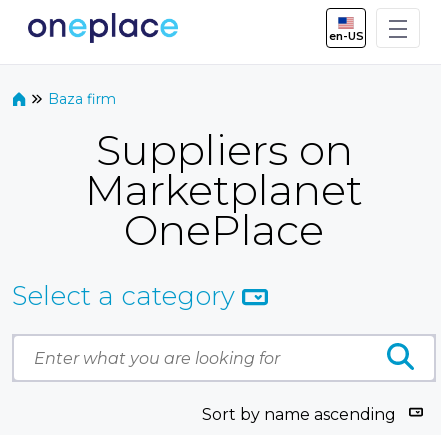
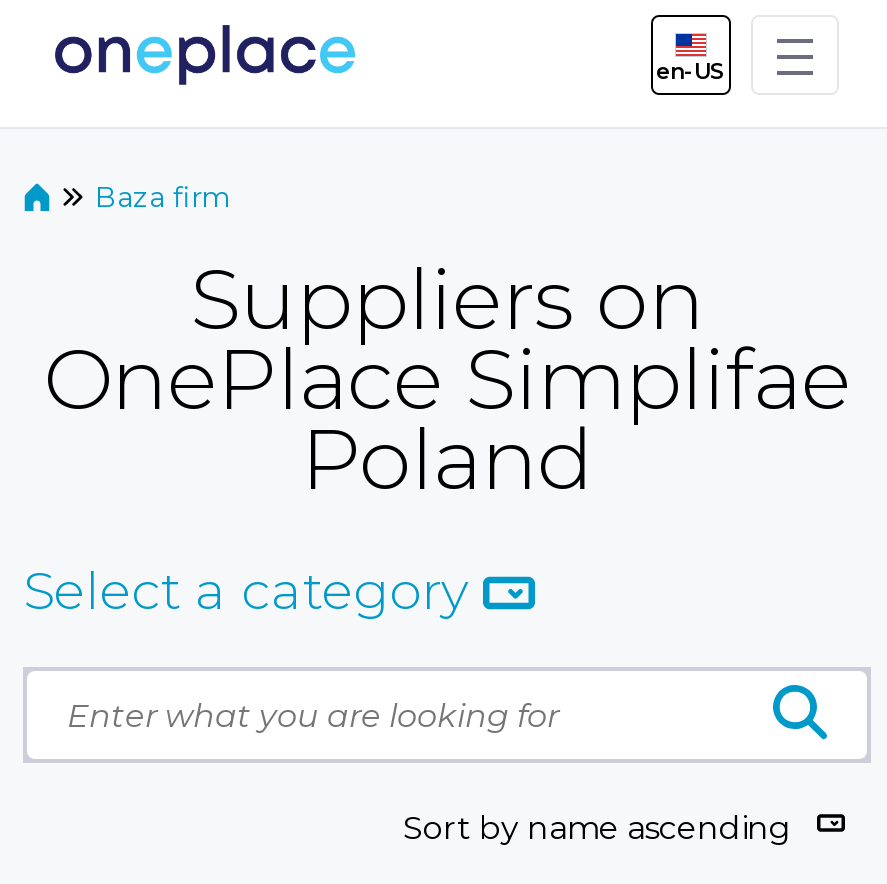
[85,164,363,256] Marketplanet | OnePlace -> [43,327,851,511] OnePlace Simplifae | Poland

